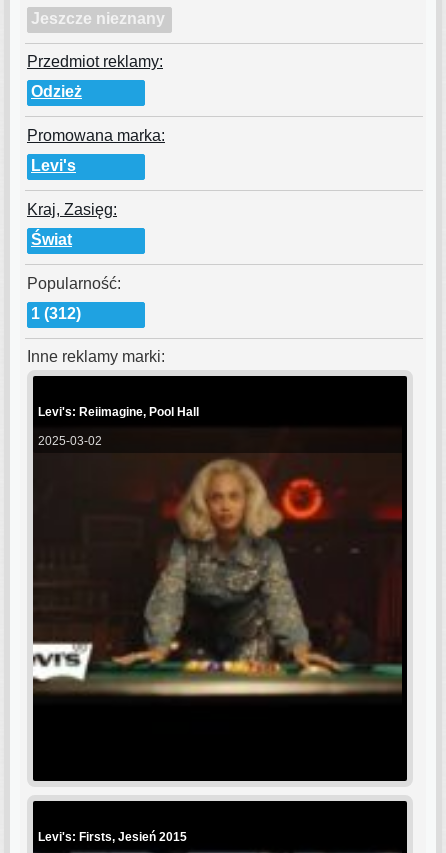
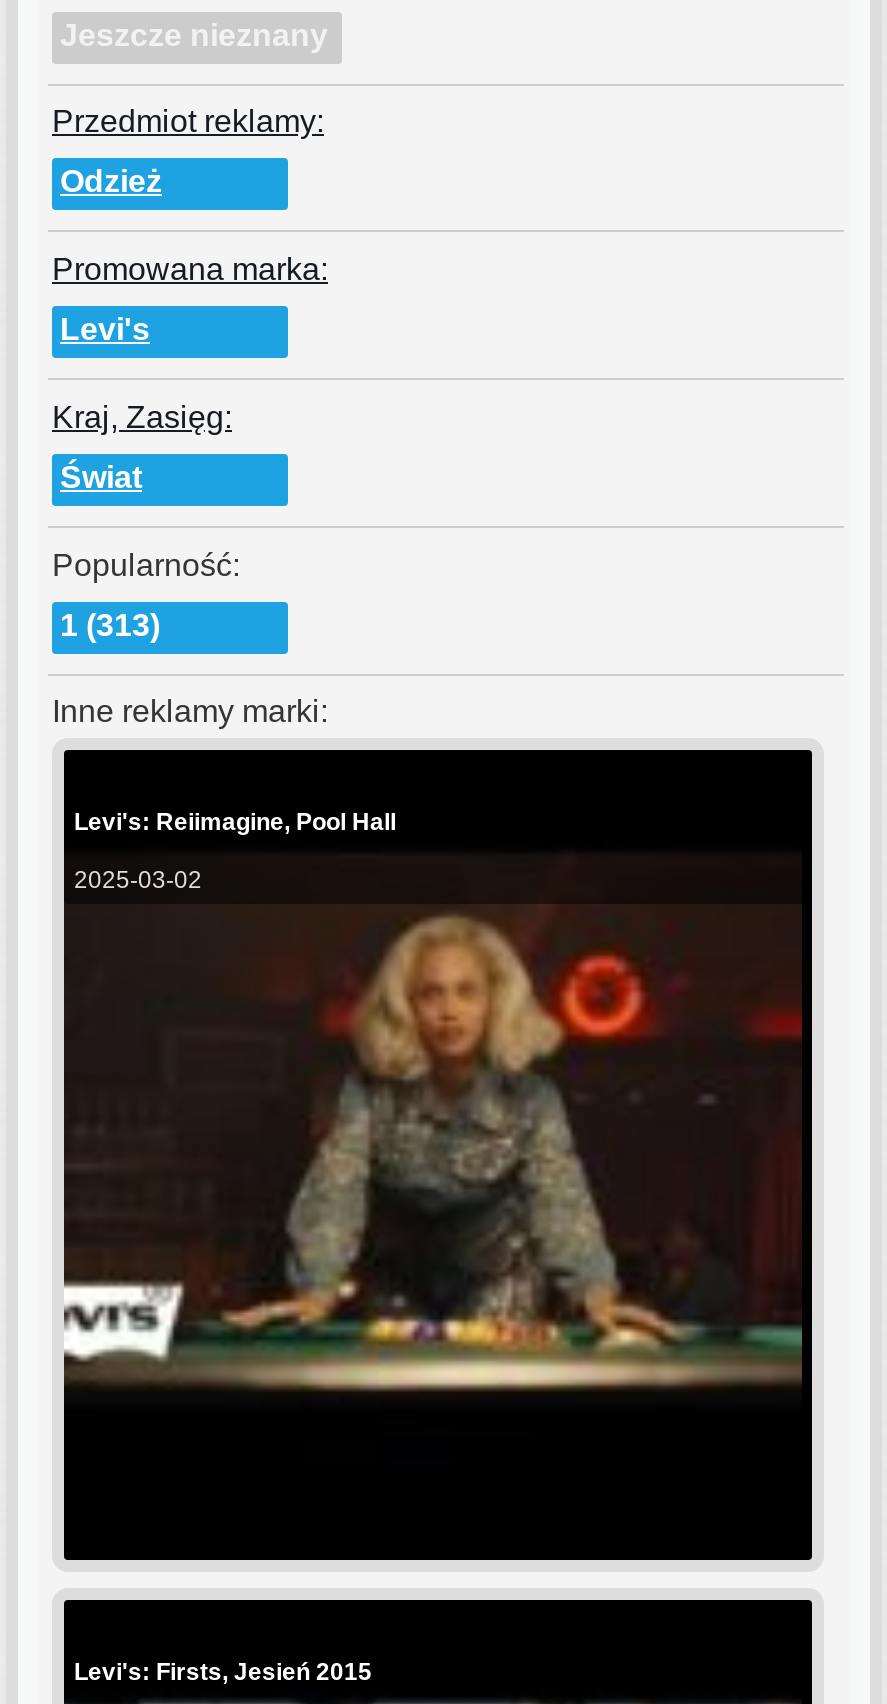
[31,305,81,322] 1 (312) -> [60,607,160,641] 1 (313)

